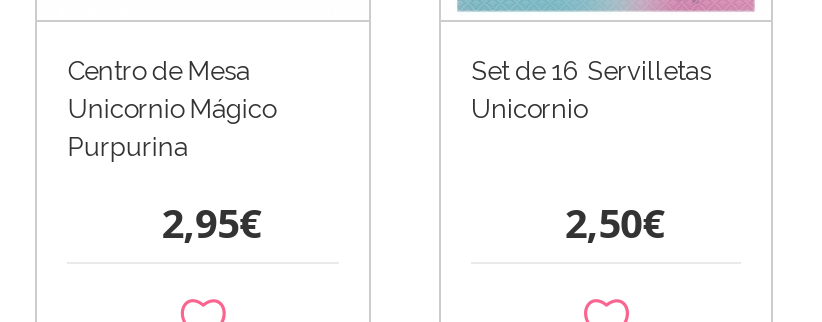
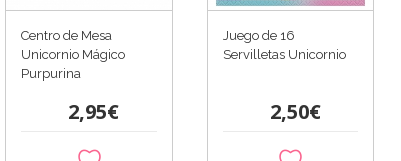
[471,55,711,123] Set de 16 Servilletas | Unicornio -> [223,28,346,62] Juego de 16 | Servilletas Unicornio

